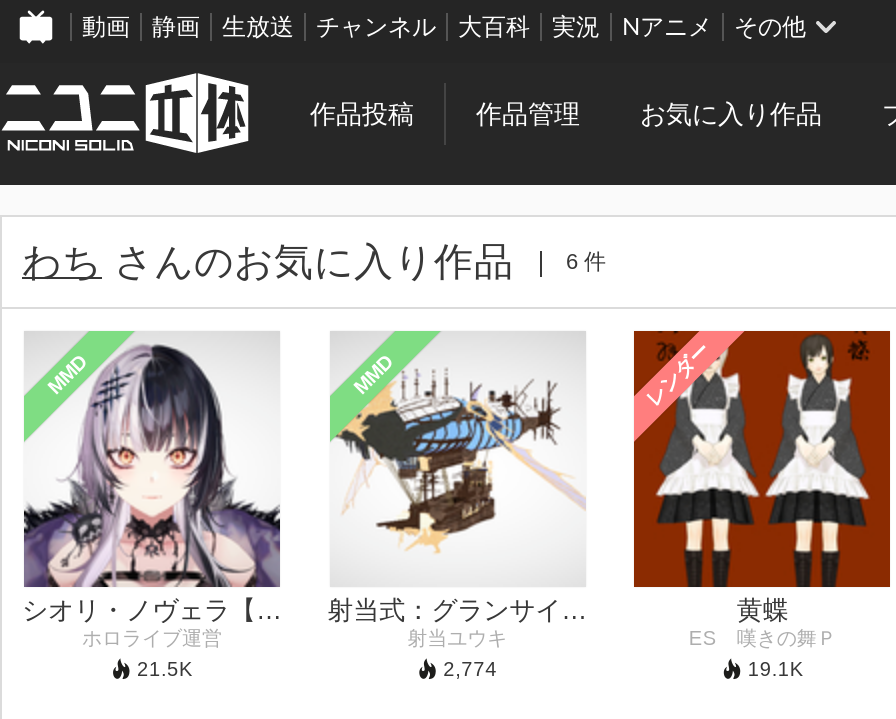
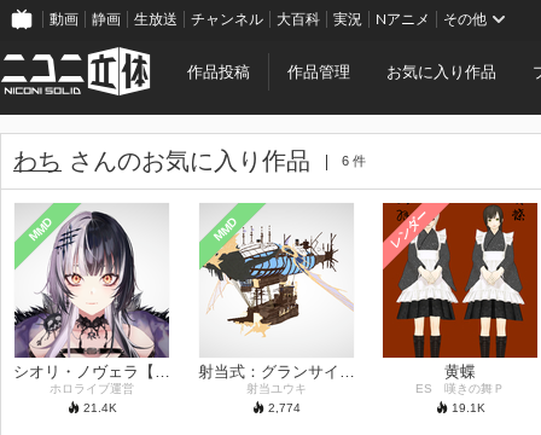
[137,658,193,680] 21.5K -> [83,401,117,414] 21.4K

